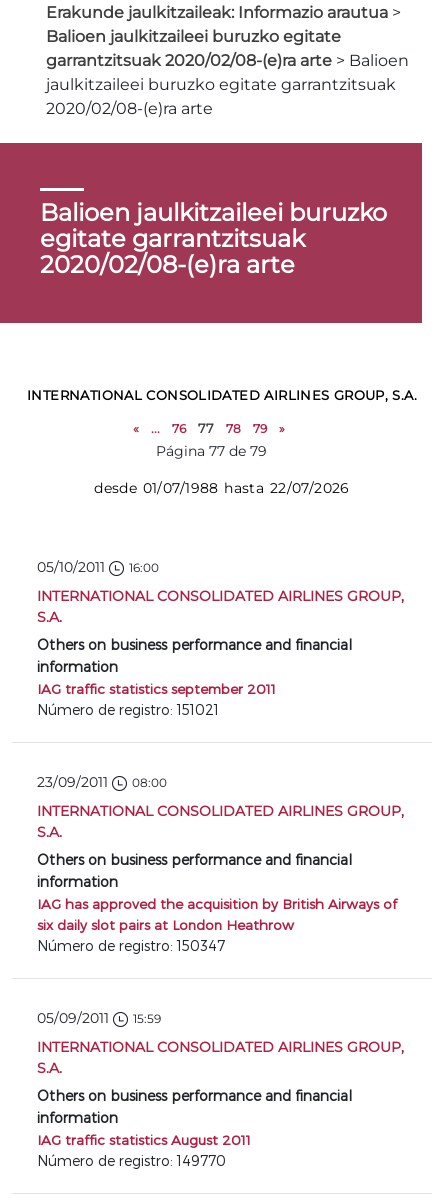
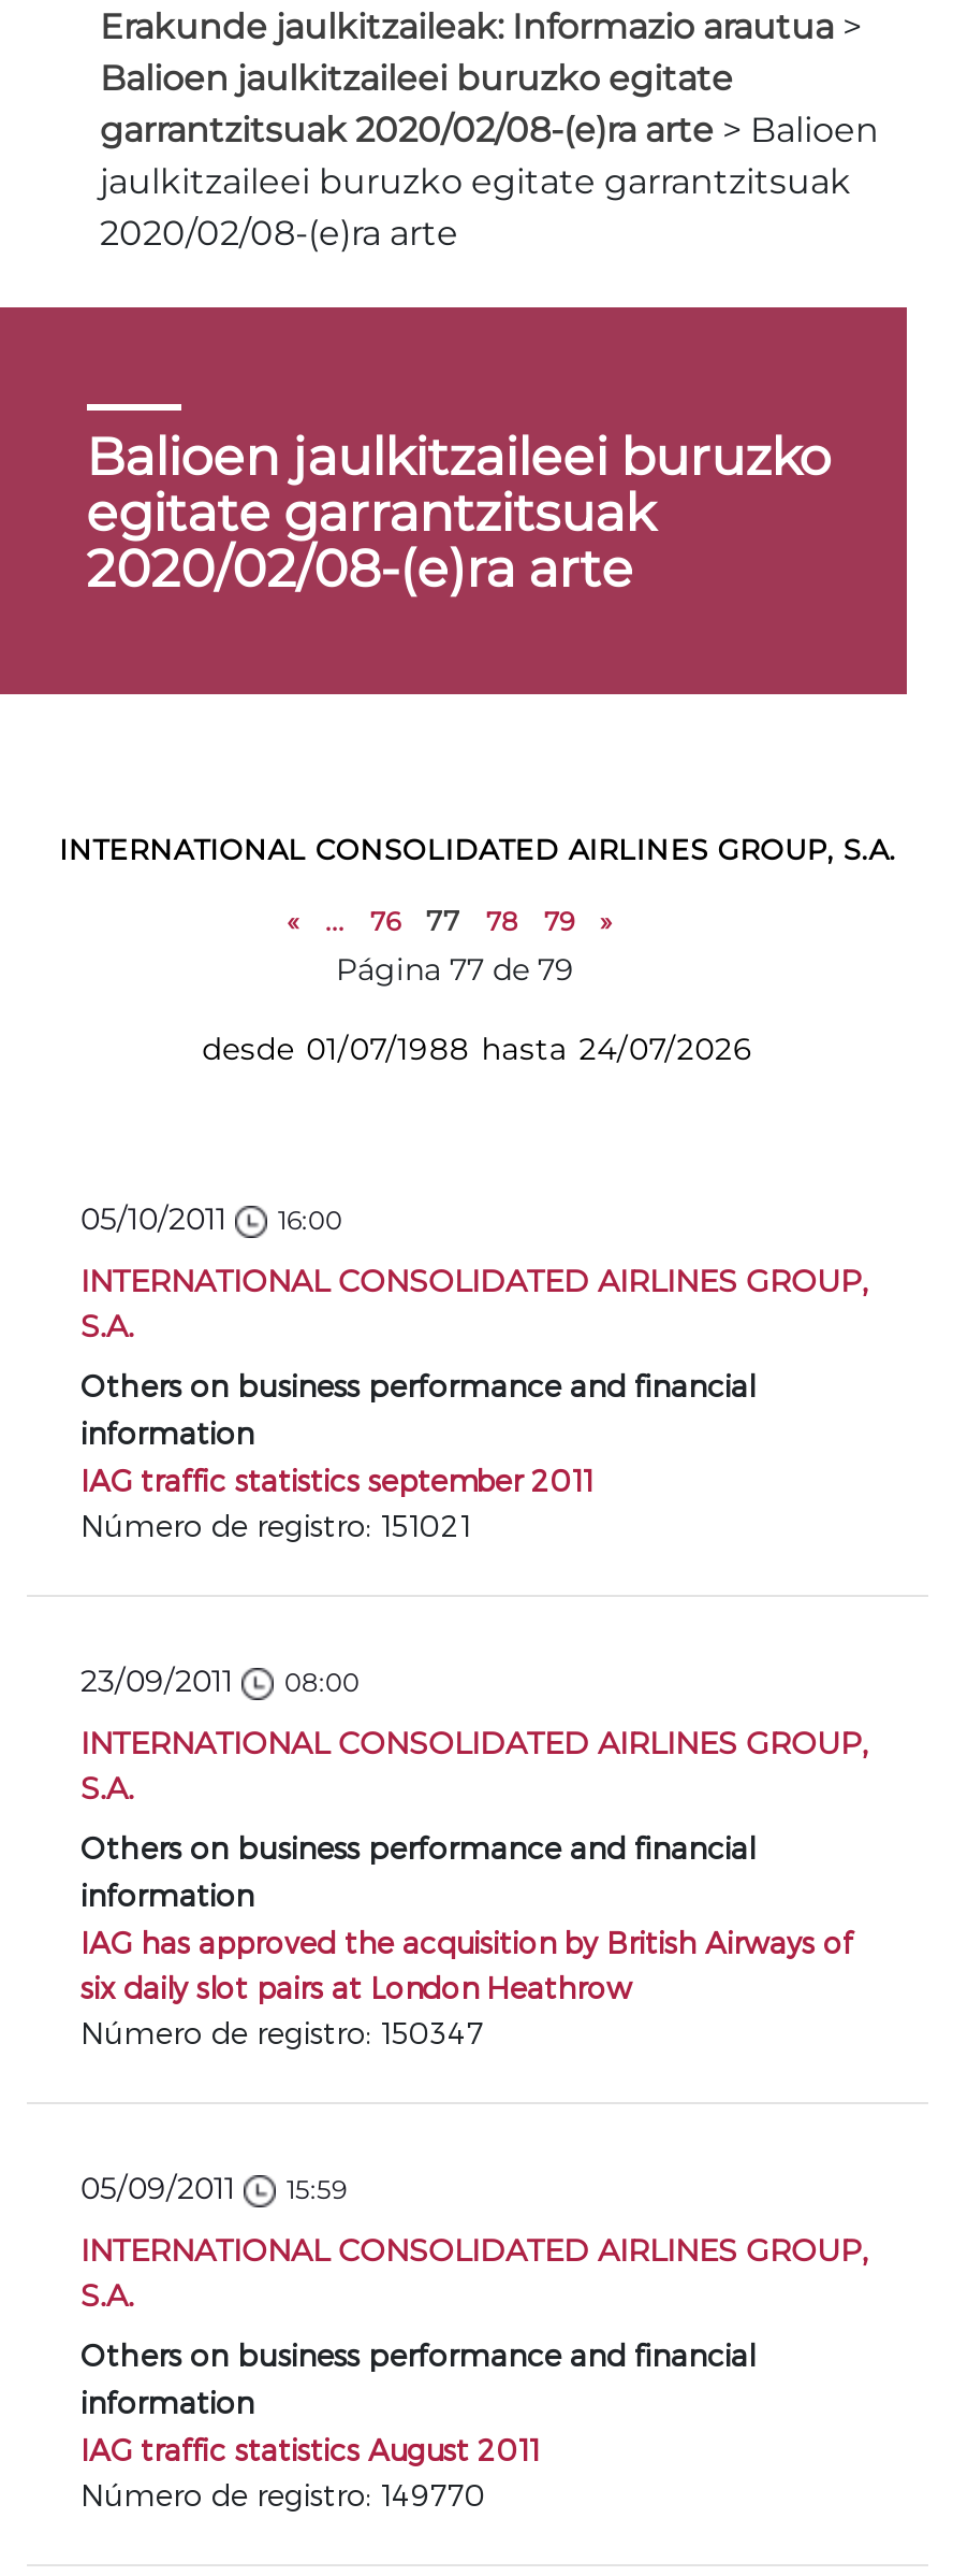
[94,479,350,497] desde 01/07/1988 hasta 22/07/2026 -> [202,1030,753,1068] desde 01/07/1988 hasta 24/07/2026

